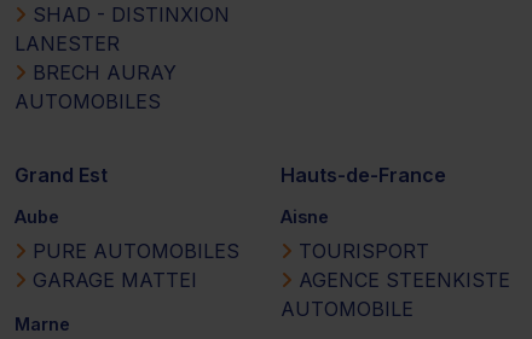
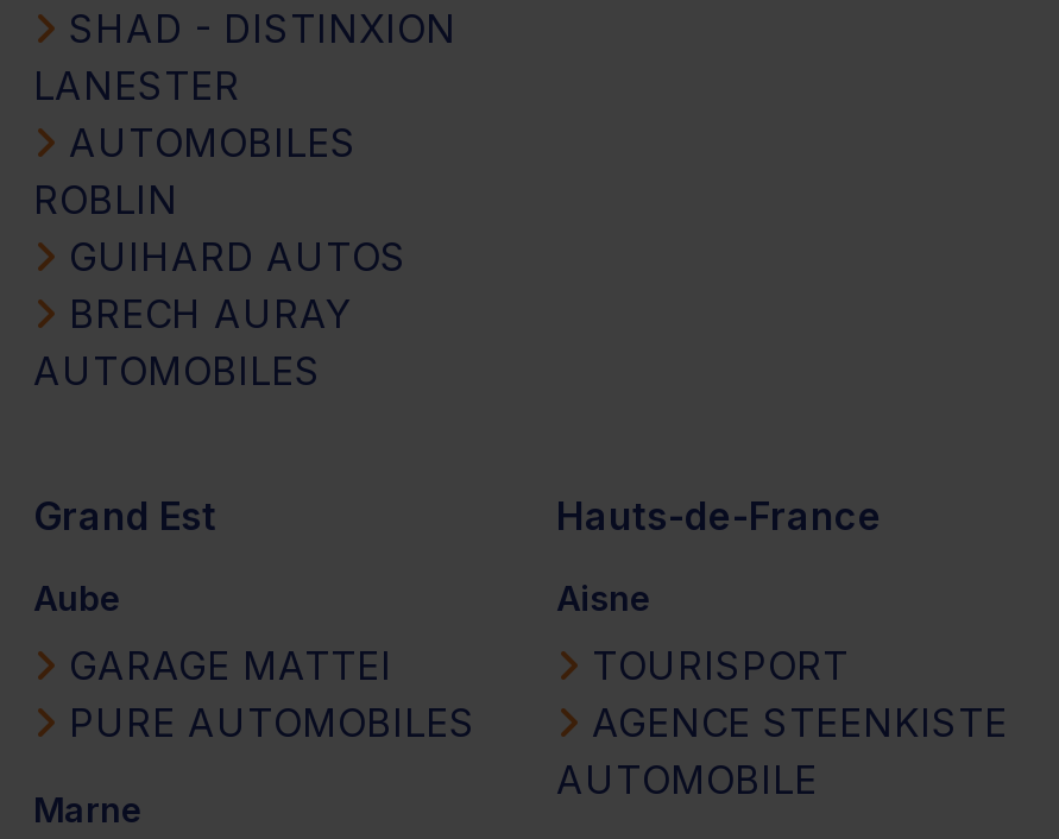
none -> [33,119,406,280] AUTOMOBILES | ROBLIN | GUIHARD AUTOS
moved [27,239,239,263] -> [57,699,475,746]: PURE AUTOMOBILES
moved [27,268,197,292] -> [57,642,392,689]: GARAGE MATTEI

